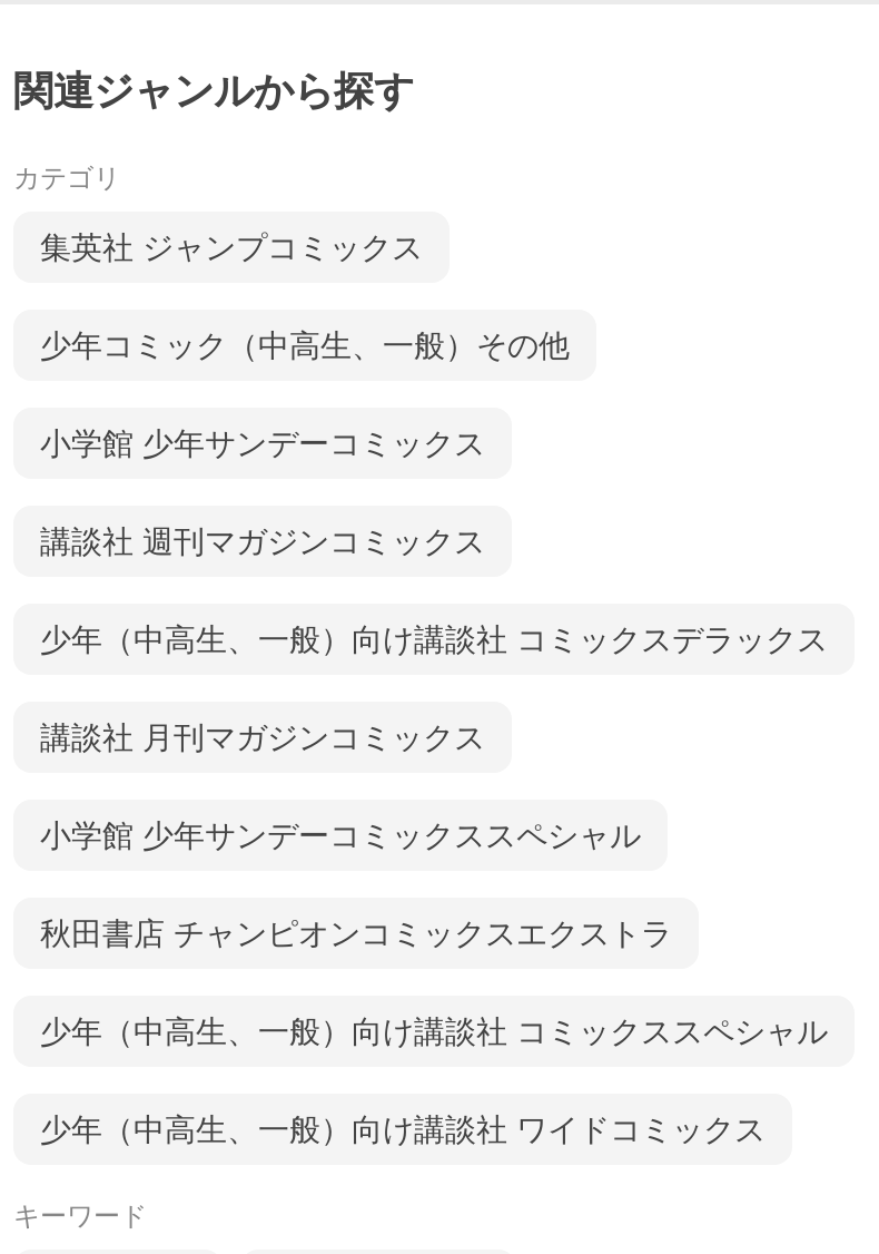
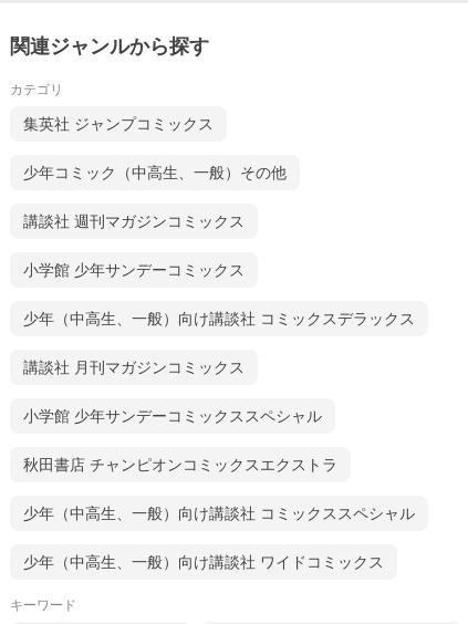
moved [40,425,485,461] -> [23,261,245,279]: 小学館 少年サンデーコミックス
moved [40,523,485,559] -> [23,212,245,230]: 講談社 週刊マガジンコミックス

